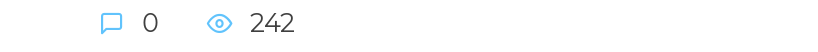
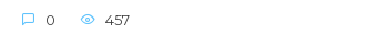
[250,8,294,38] 242 -> [105,12,129,28] 457

